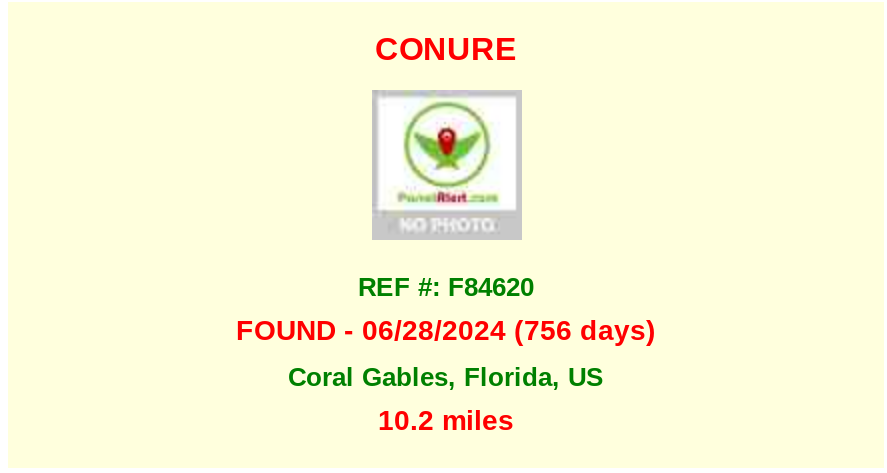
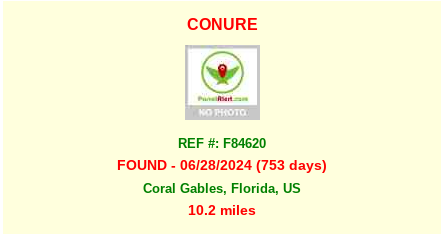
[236,315,656,347] FOUND - 06/28/2024 (756 days) -> [117,157,327,173] FOUND - 06/28/2024 (753 days)

